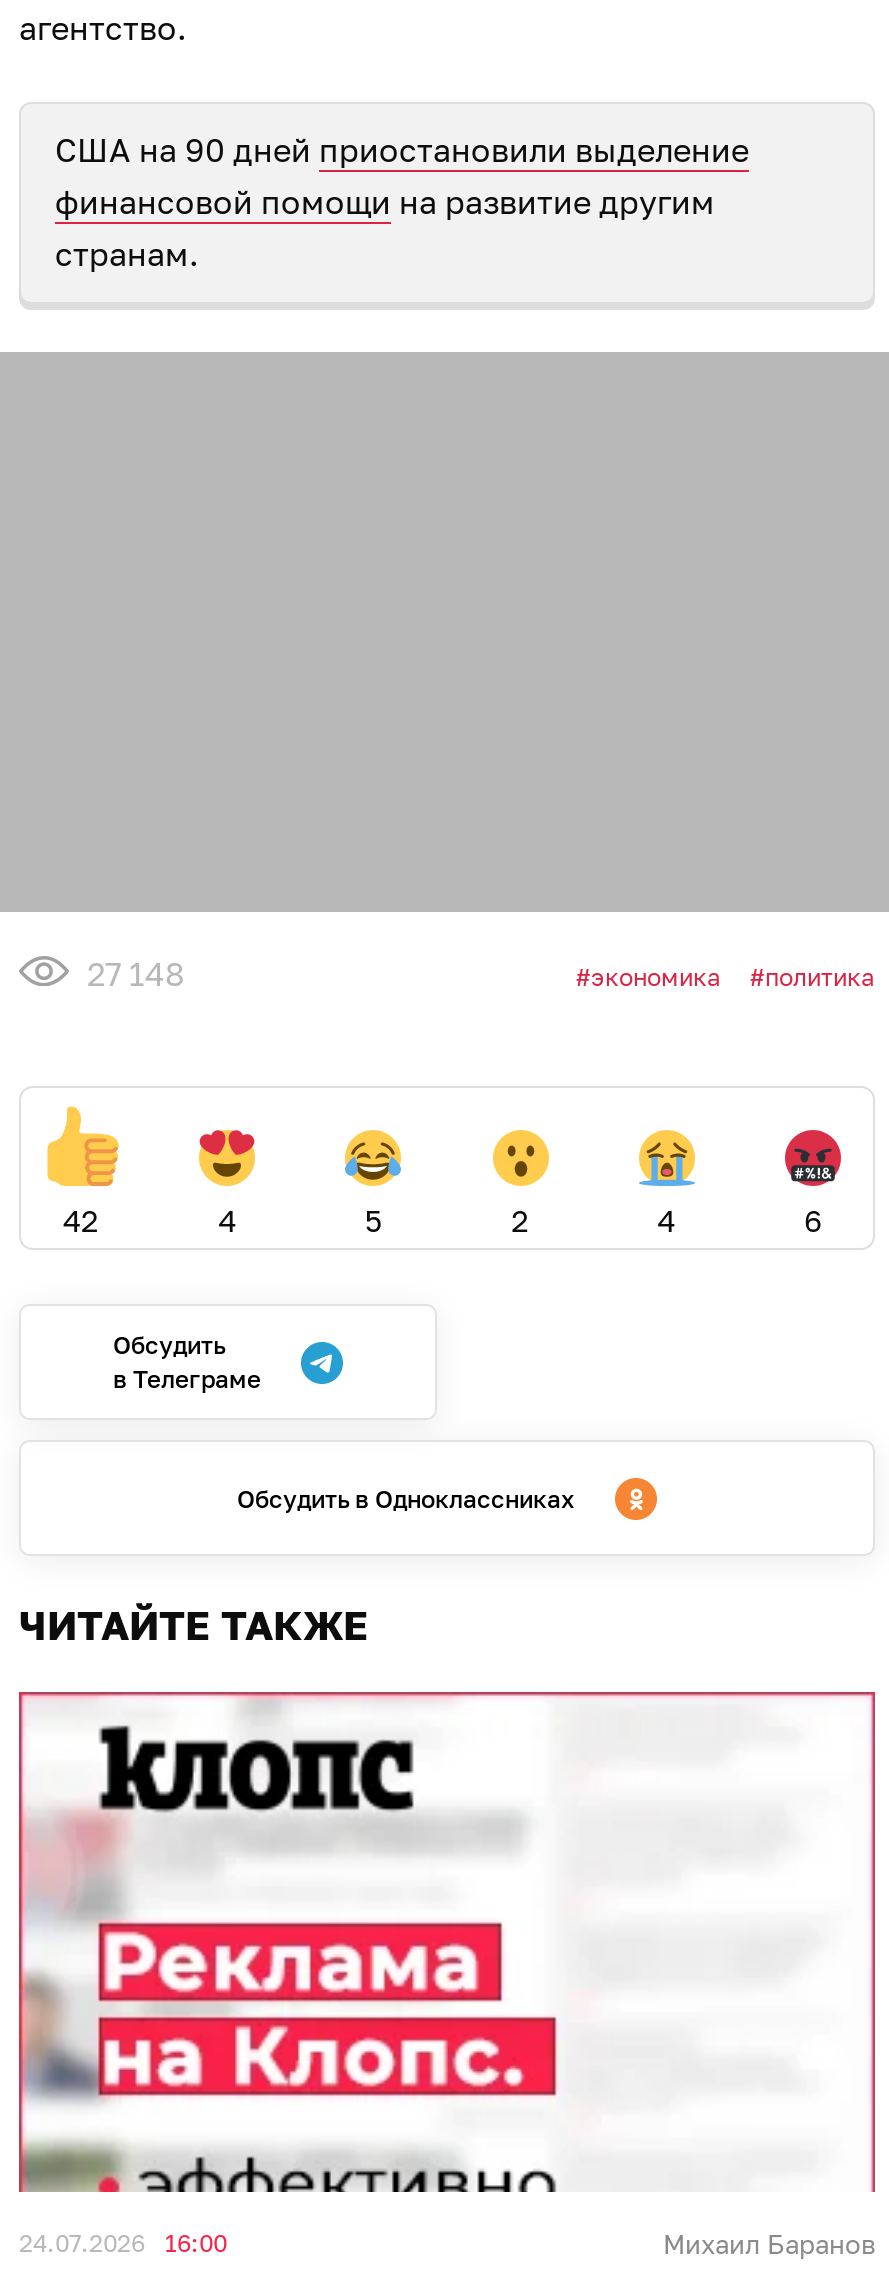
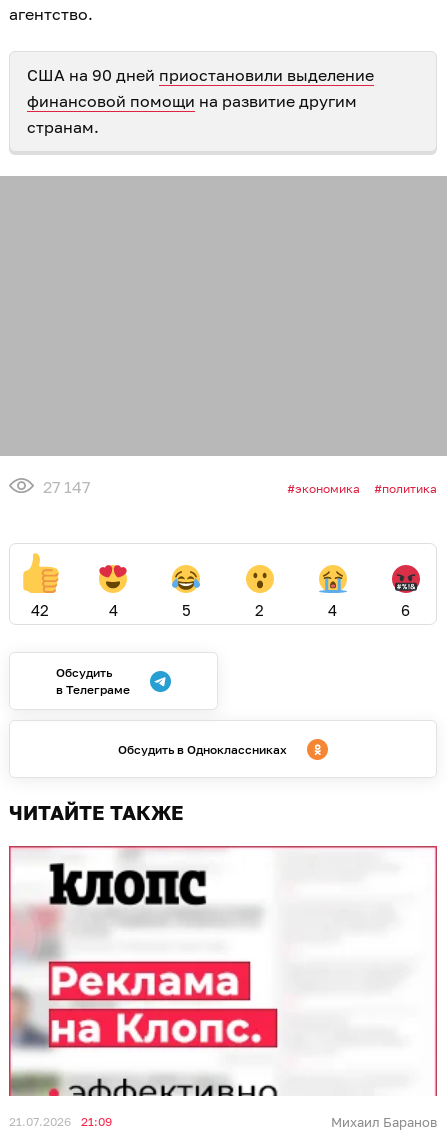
[79,954,185,994] 27 148 -> [39,477,90,497] 27 147
[19,2228,145,2258] 24.07.2026 -> [9,1114,71,1129] 21.07.2026
[165,2228,227,2258] 16:00 -> [81,1114,112,1129] 21:09

